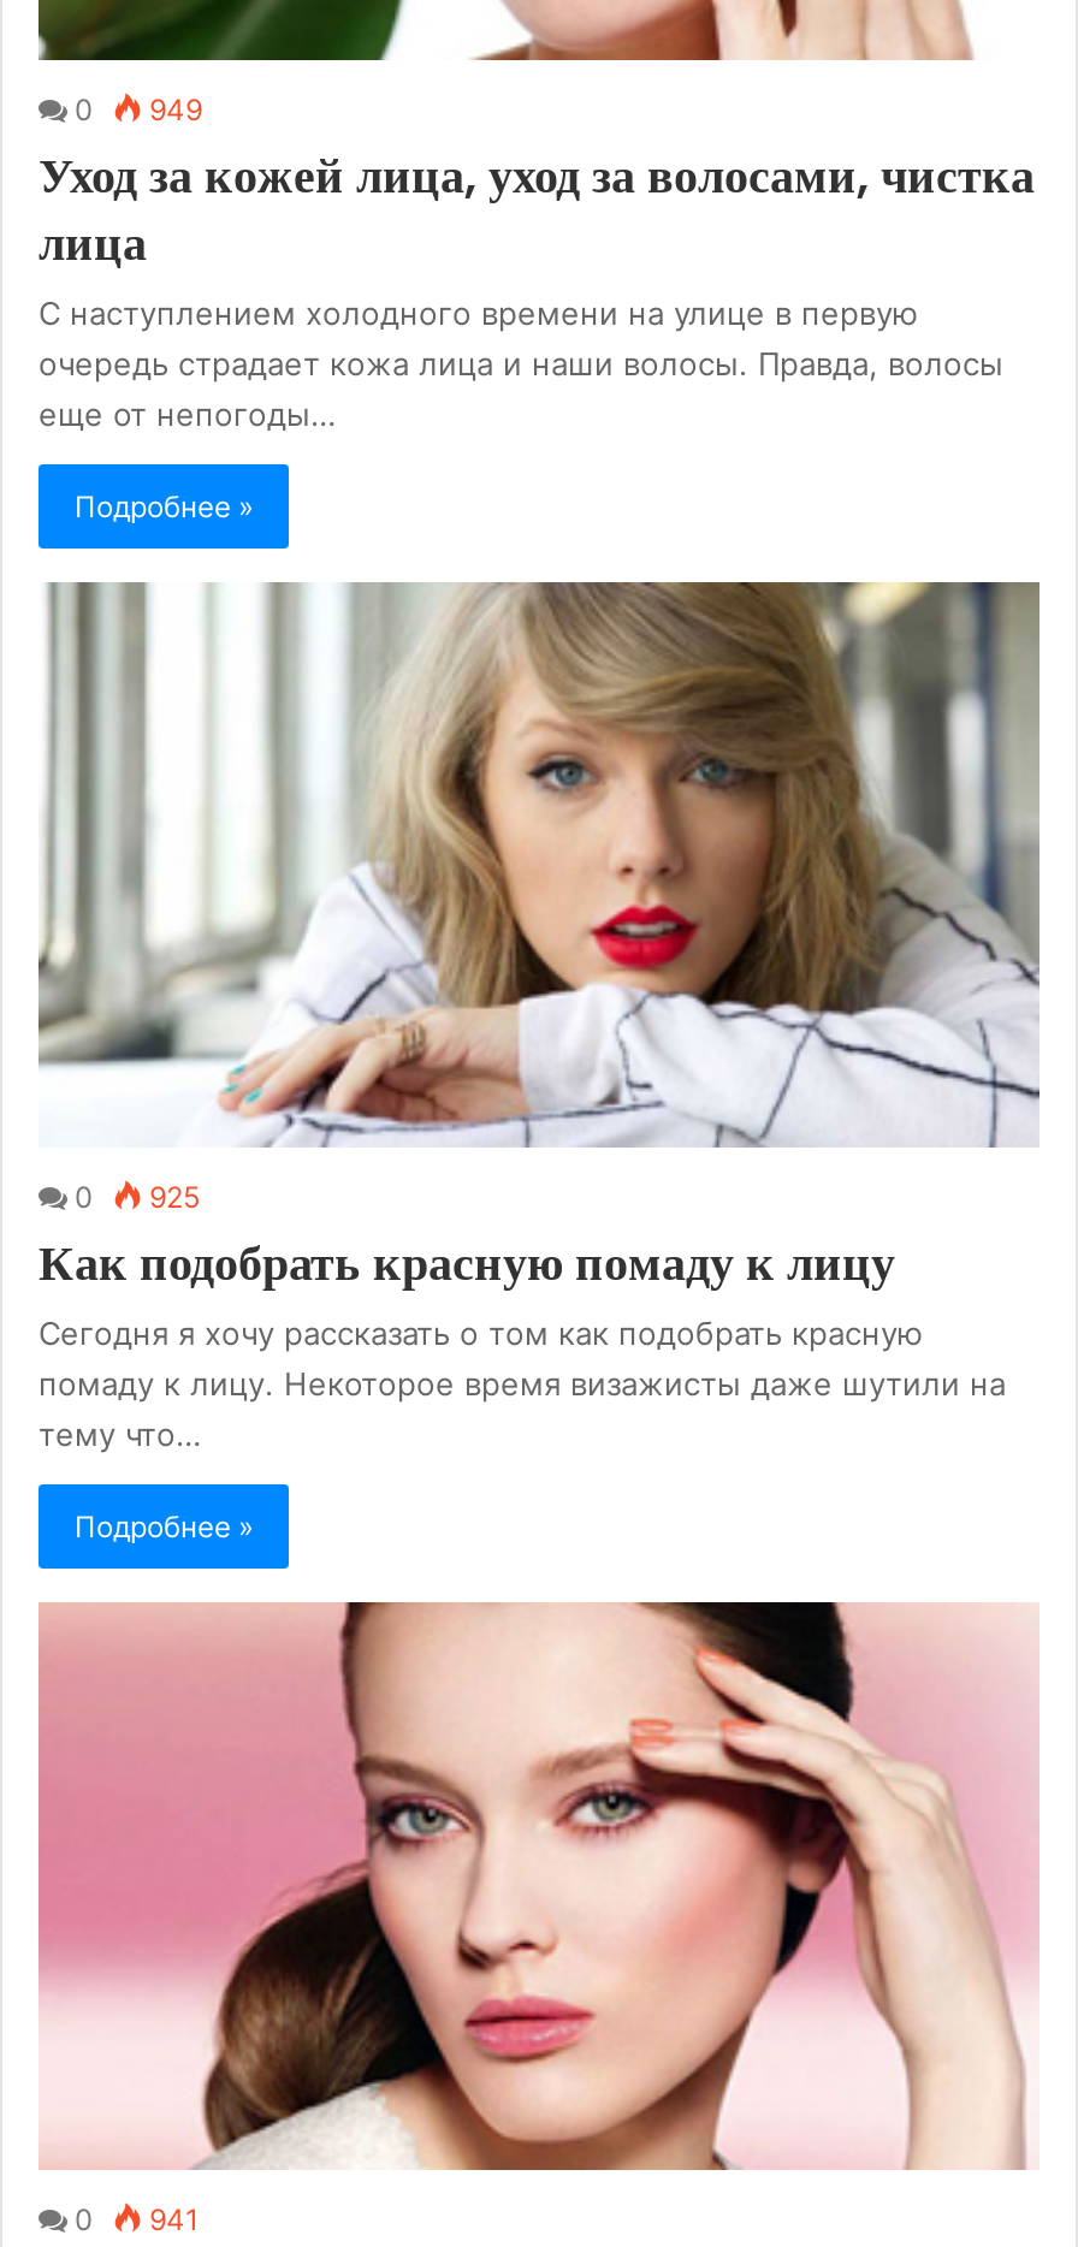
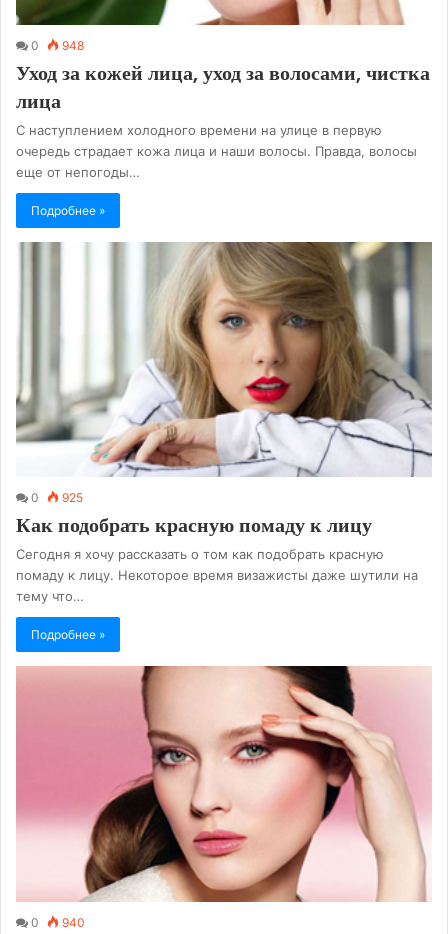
[75,91,202,127] 0 949 -> [31,38,84,53] 0 948
[75,2202,200,2238] 0 941 -> [31,915,85,930] 0 940

